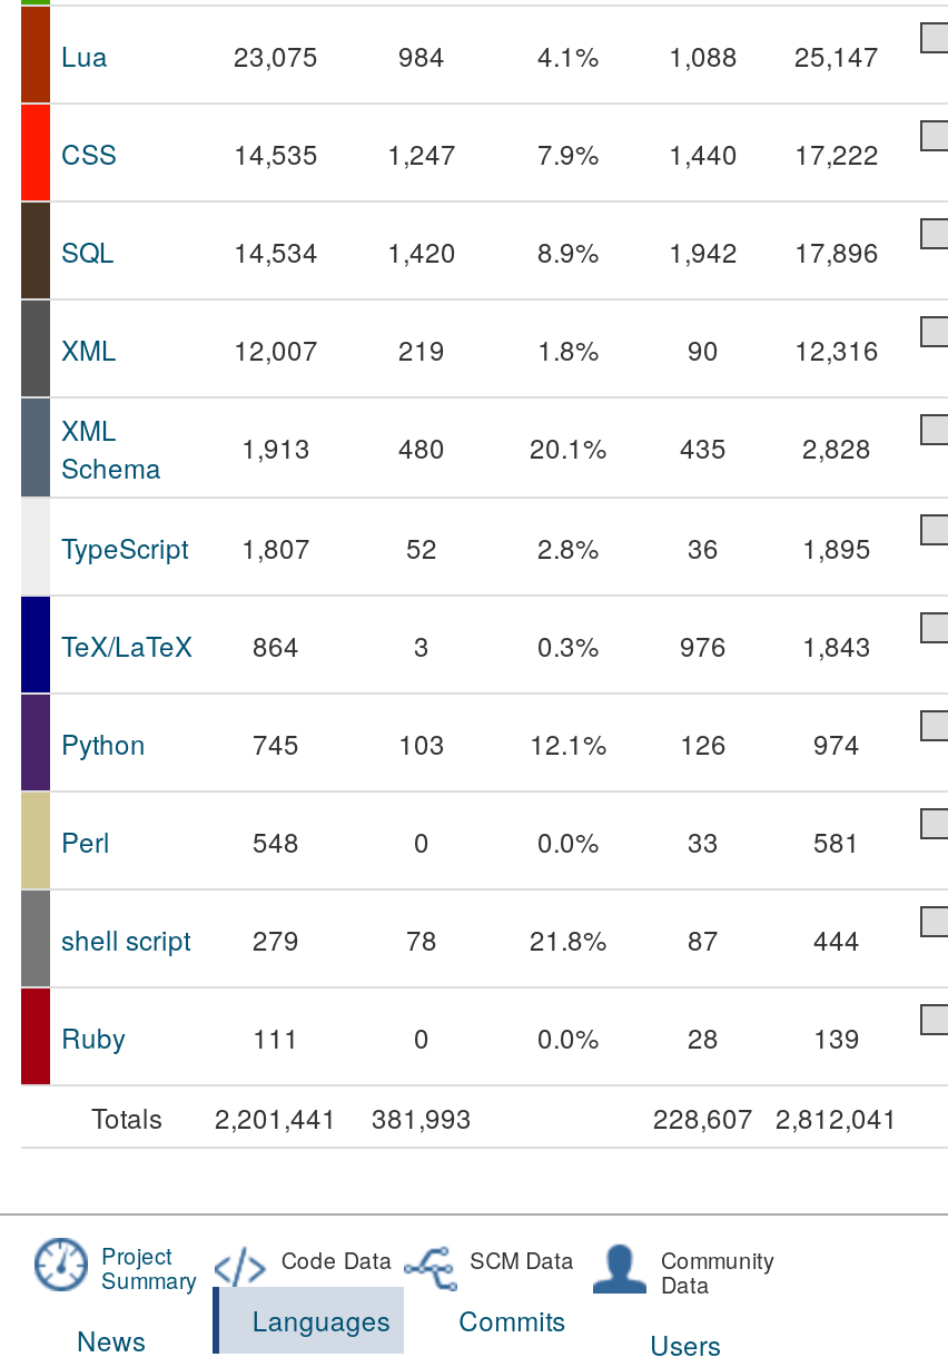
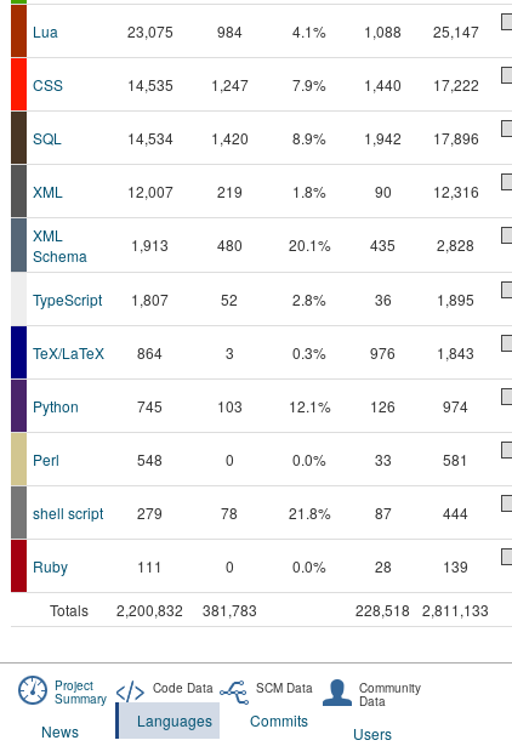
[215,1098,337,1135] 2,201,441 -> [116,599,183,620] 2,200,832
[372,1098,472,1135] 381,993 -> [202,599,257,620] 381,783
[653,1098,898,1135] 228,607 2,812,041 -> [355,599,489,620] 228,518 2,811,133

